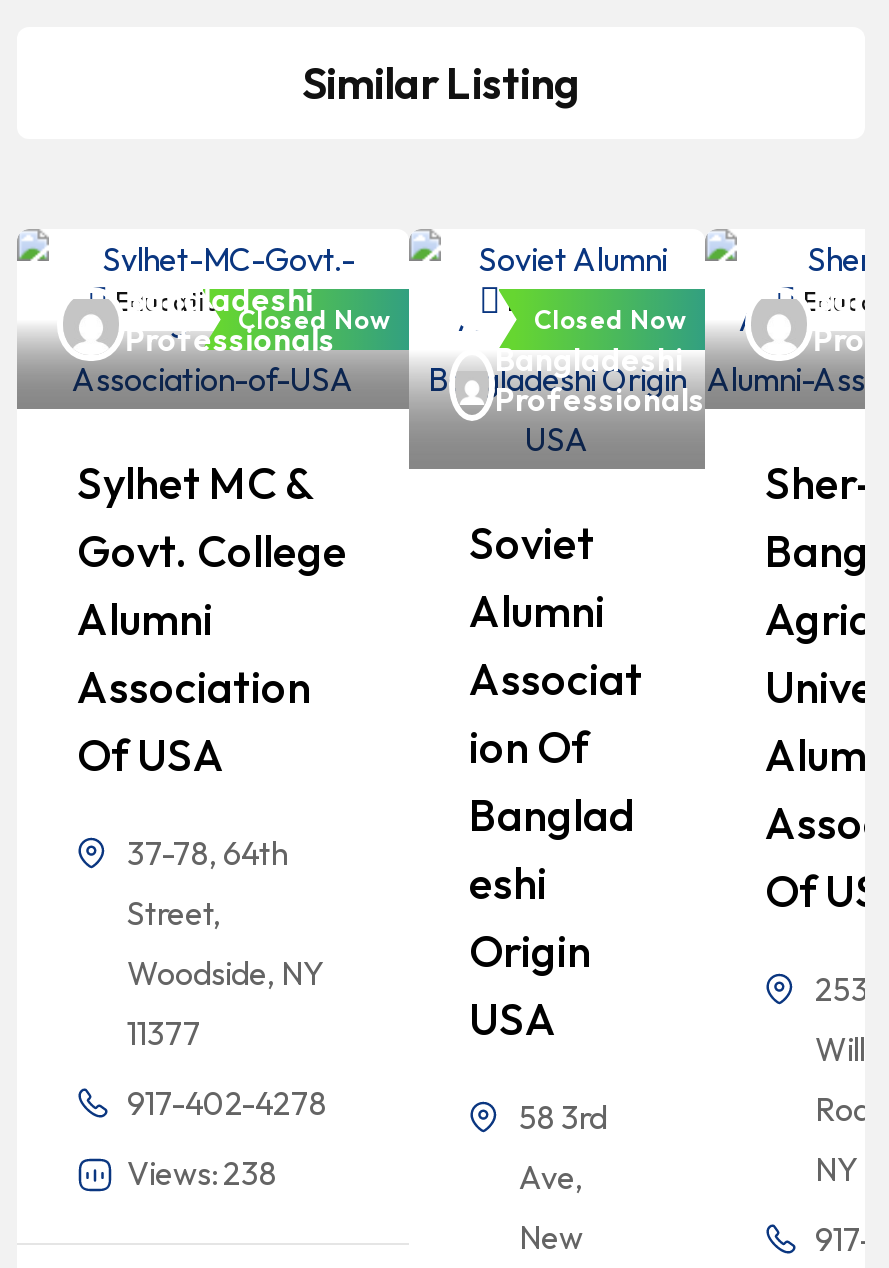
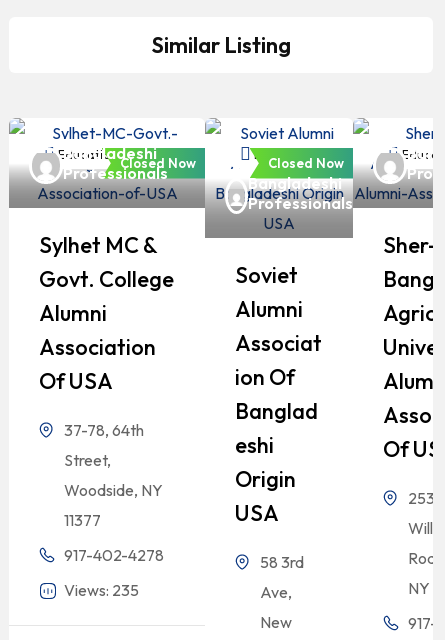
[127,1153,277,1193] Views: 238 -> [64,580,139,600] Views: 235

